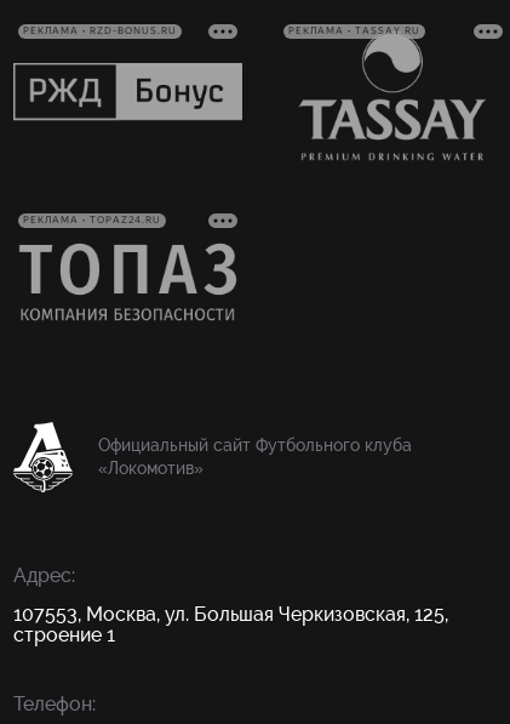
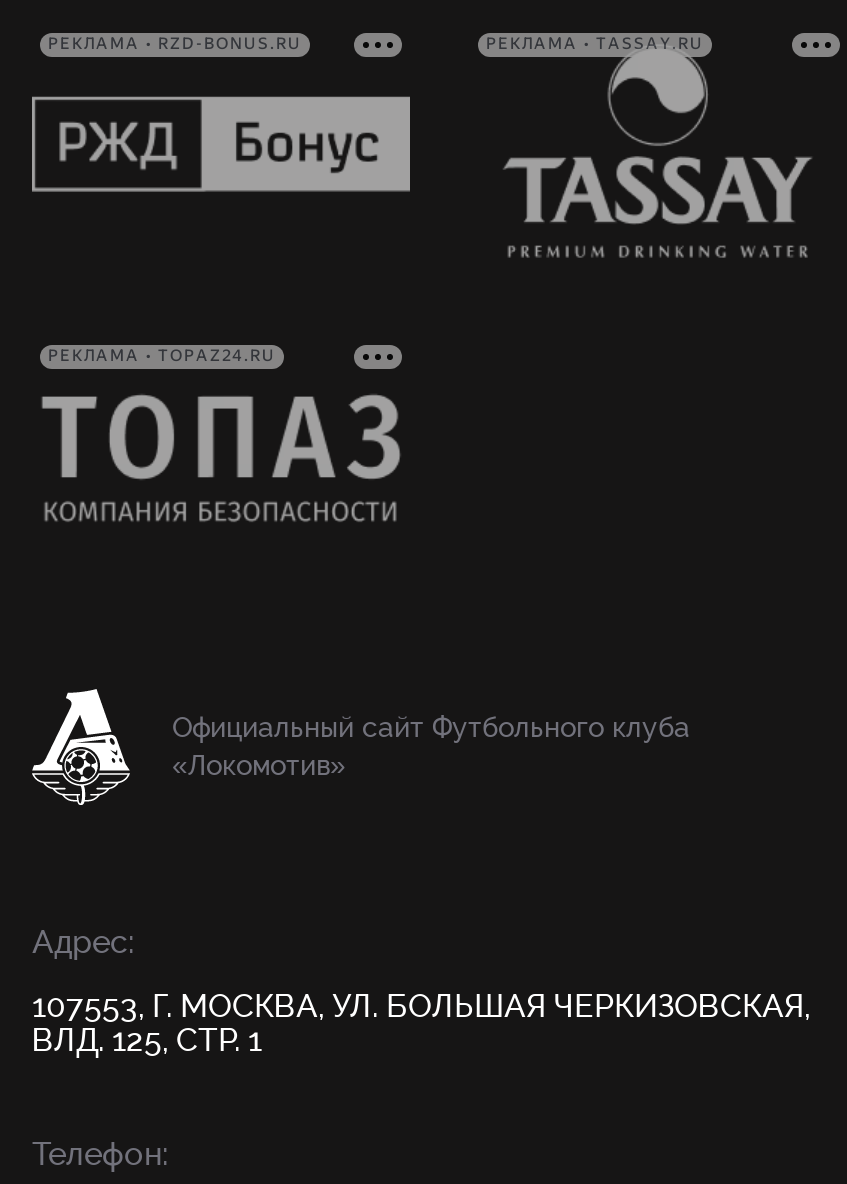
[13,603,448,646] 107553, Москва, ул. Большая Черкизовская, 125, | строение 1 -> [32,987,810,1059] 107553, Г. МОСКВА, УЛ. БОЛЬШАЯ ЧЕРКИЗОВСКАЯ, | ВЛД. 125, СТР. 1

